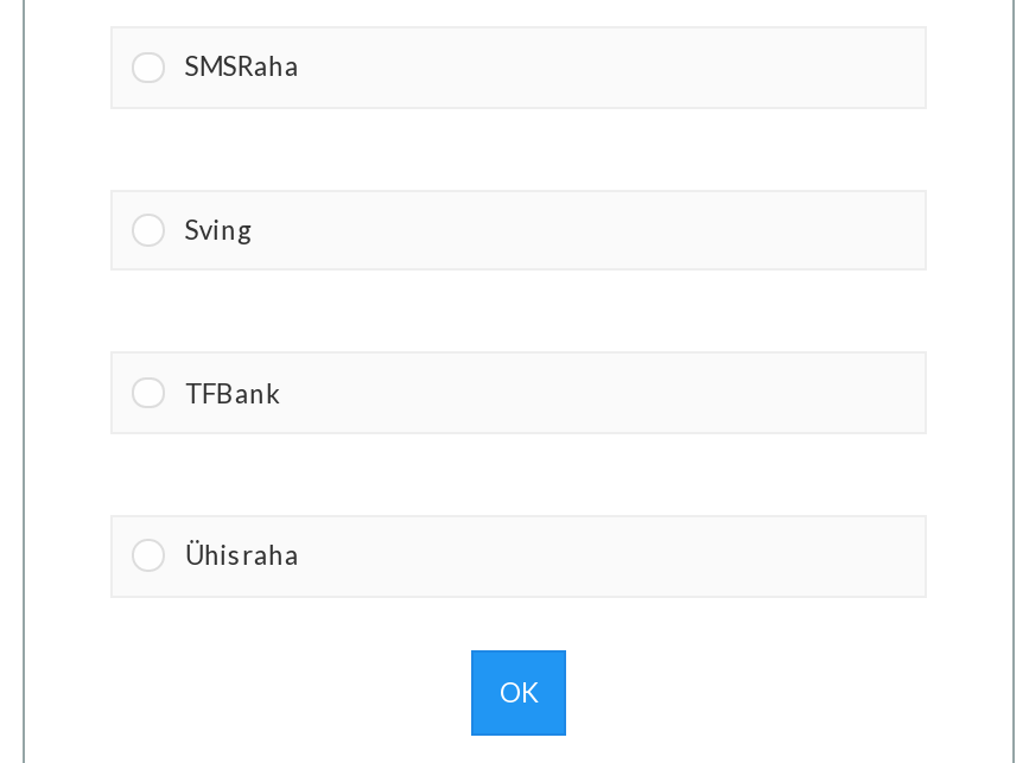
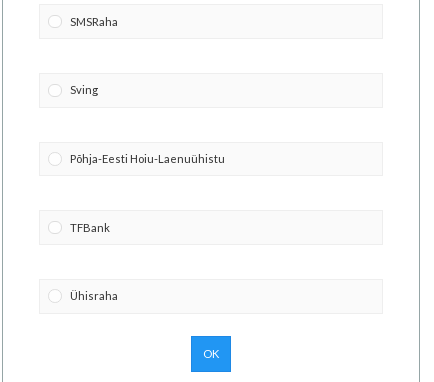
none -> [70,152,225,165] Põhja-Eesti Hoiu-Laenuühistu

